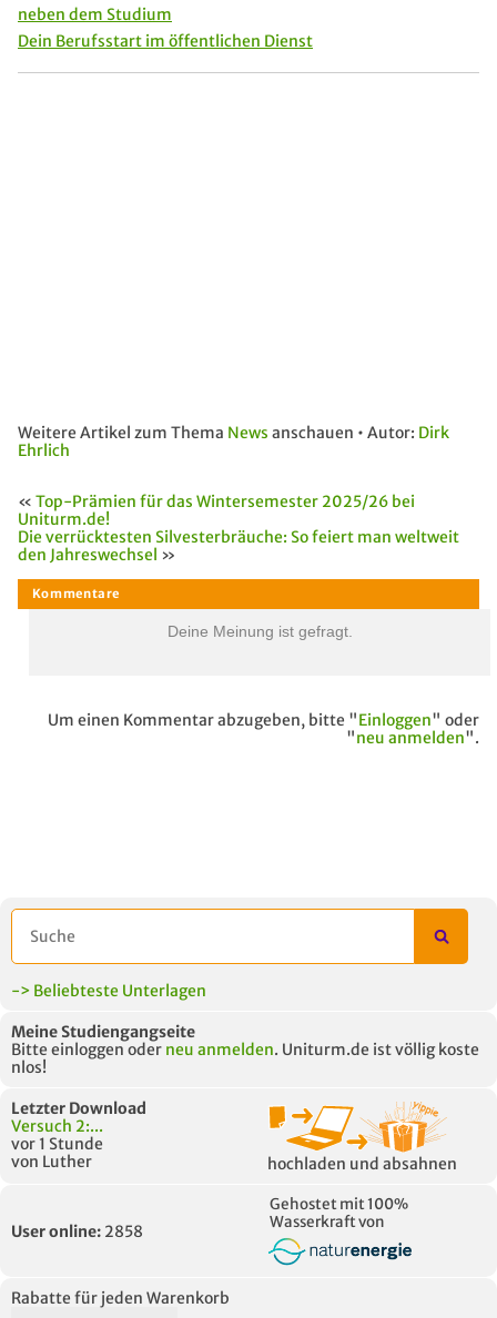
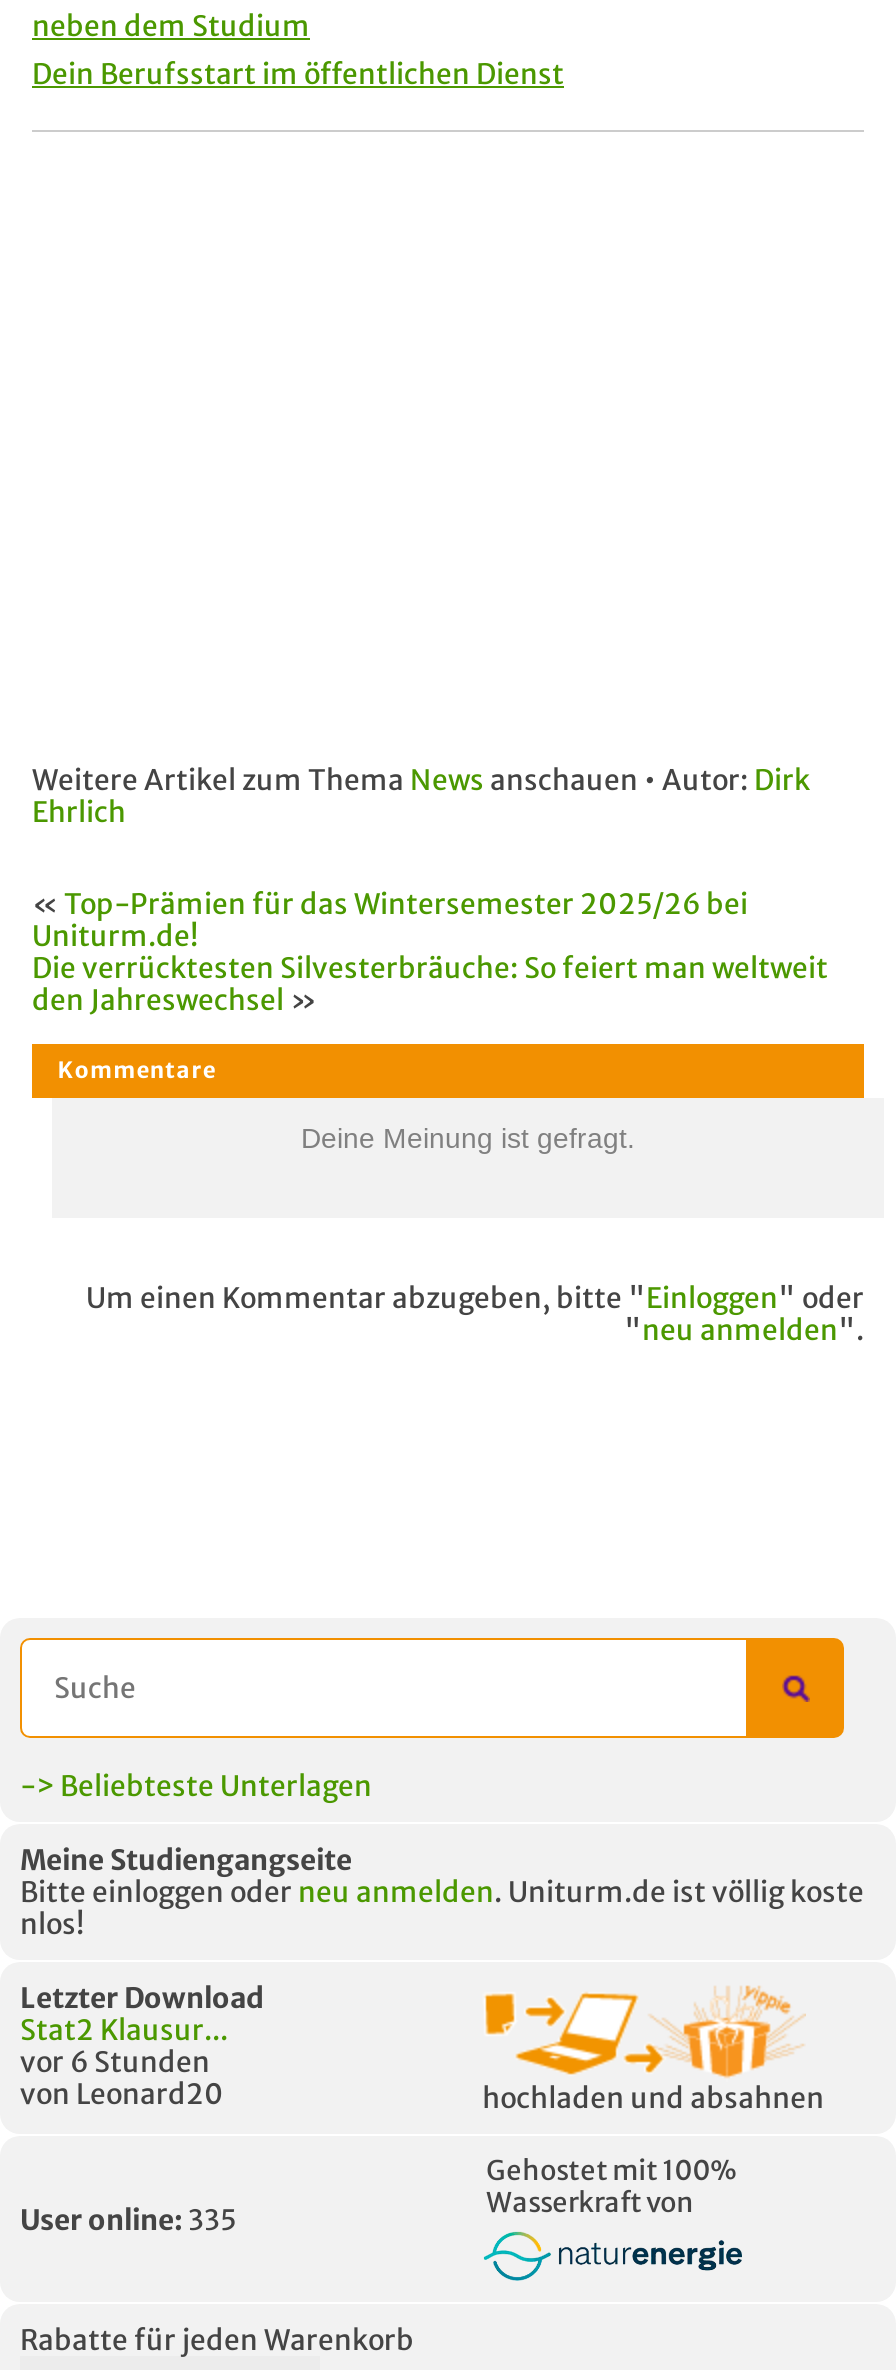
[11,1116,103,1171] Versuch 2:... | vor 1 Stunde | von Luther -> [20,2011,228,2111] Stat2 Klausur... | vor 6 Stunden | von Leonard20
[11,1221,143,1241] User online: 2858 -> [20,2201,236,2237] User online: 335

